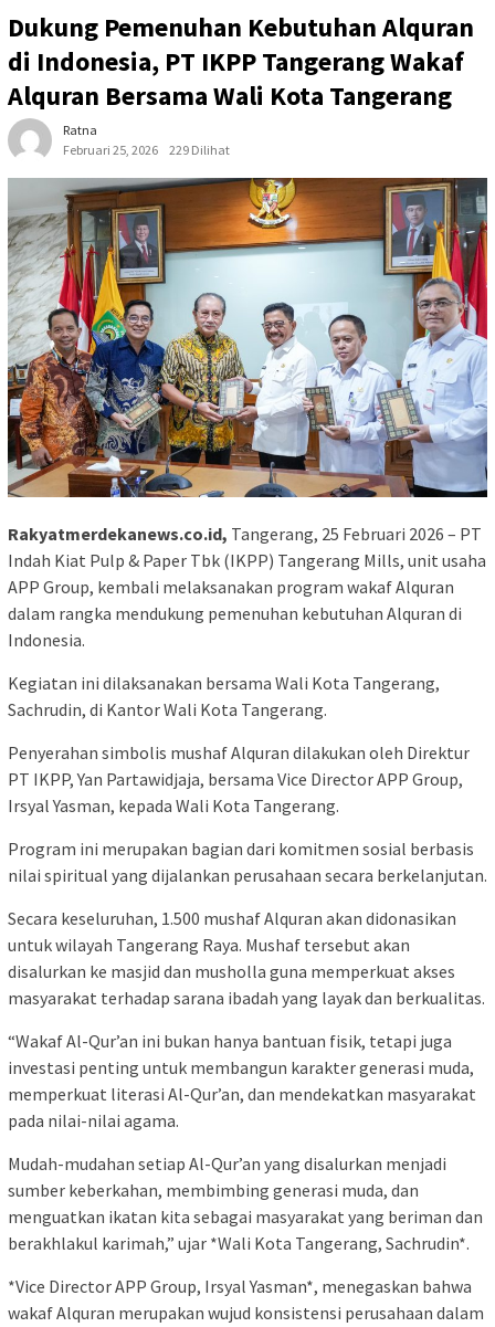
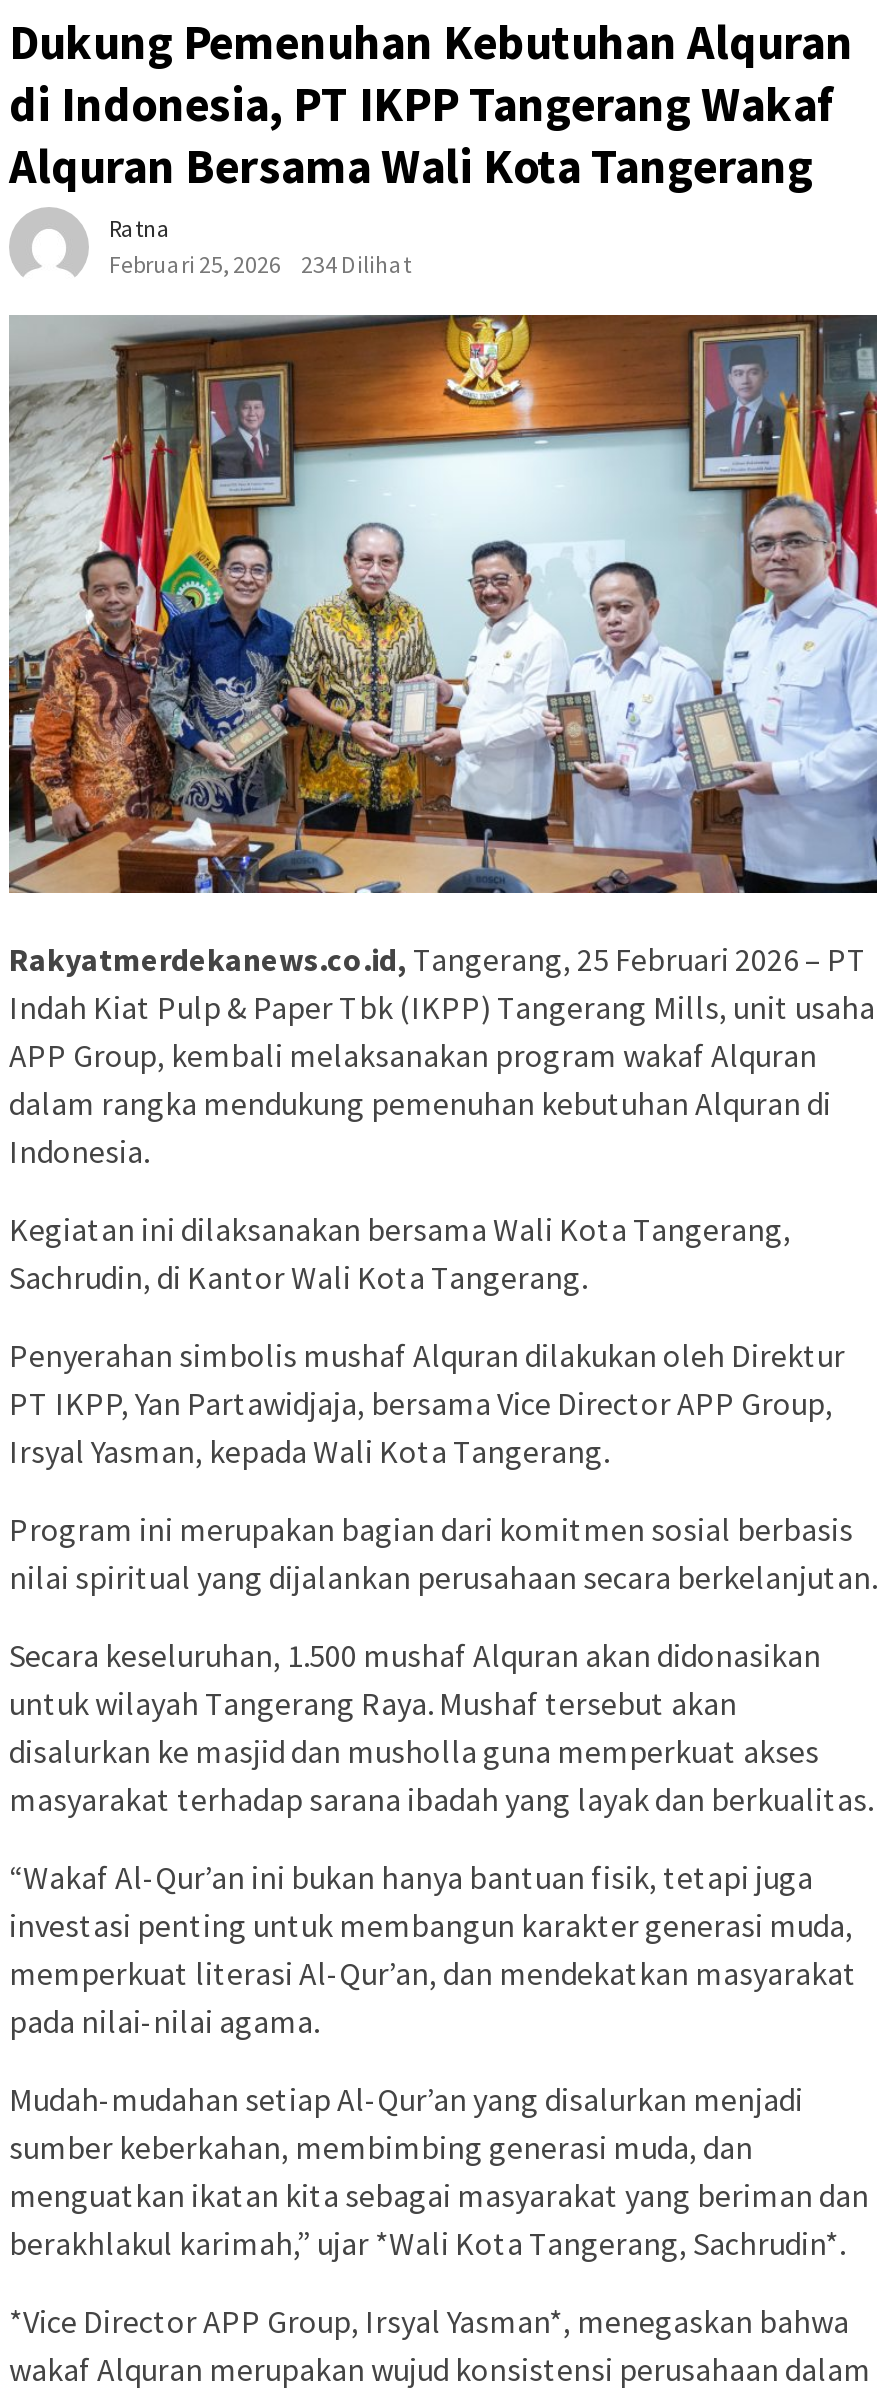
[63,141,230,158] Februari 25, 2026 229 Dilihat -> [109,249,411,279] Februari 25, 2026 234 Dilihat

